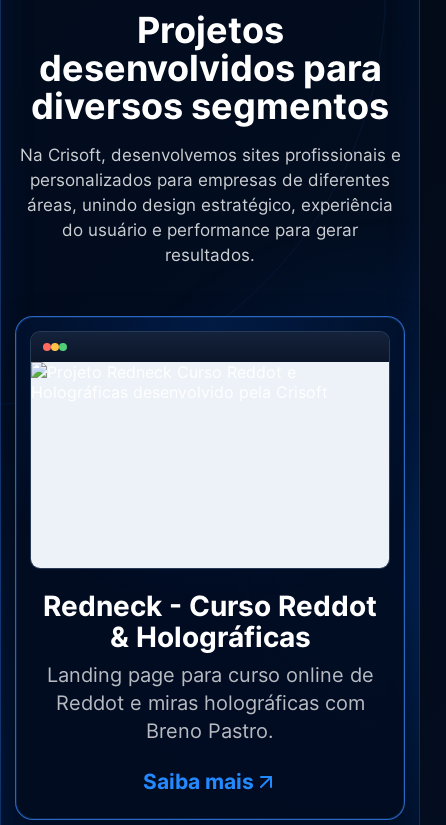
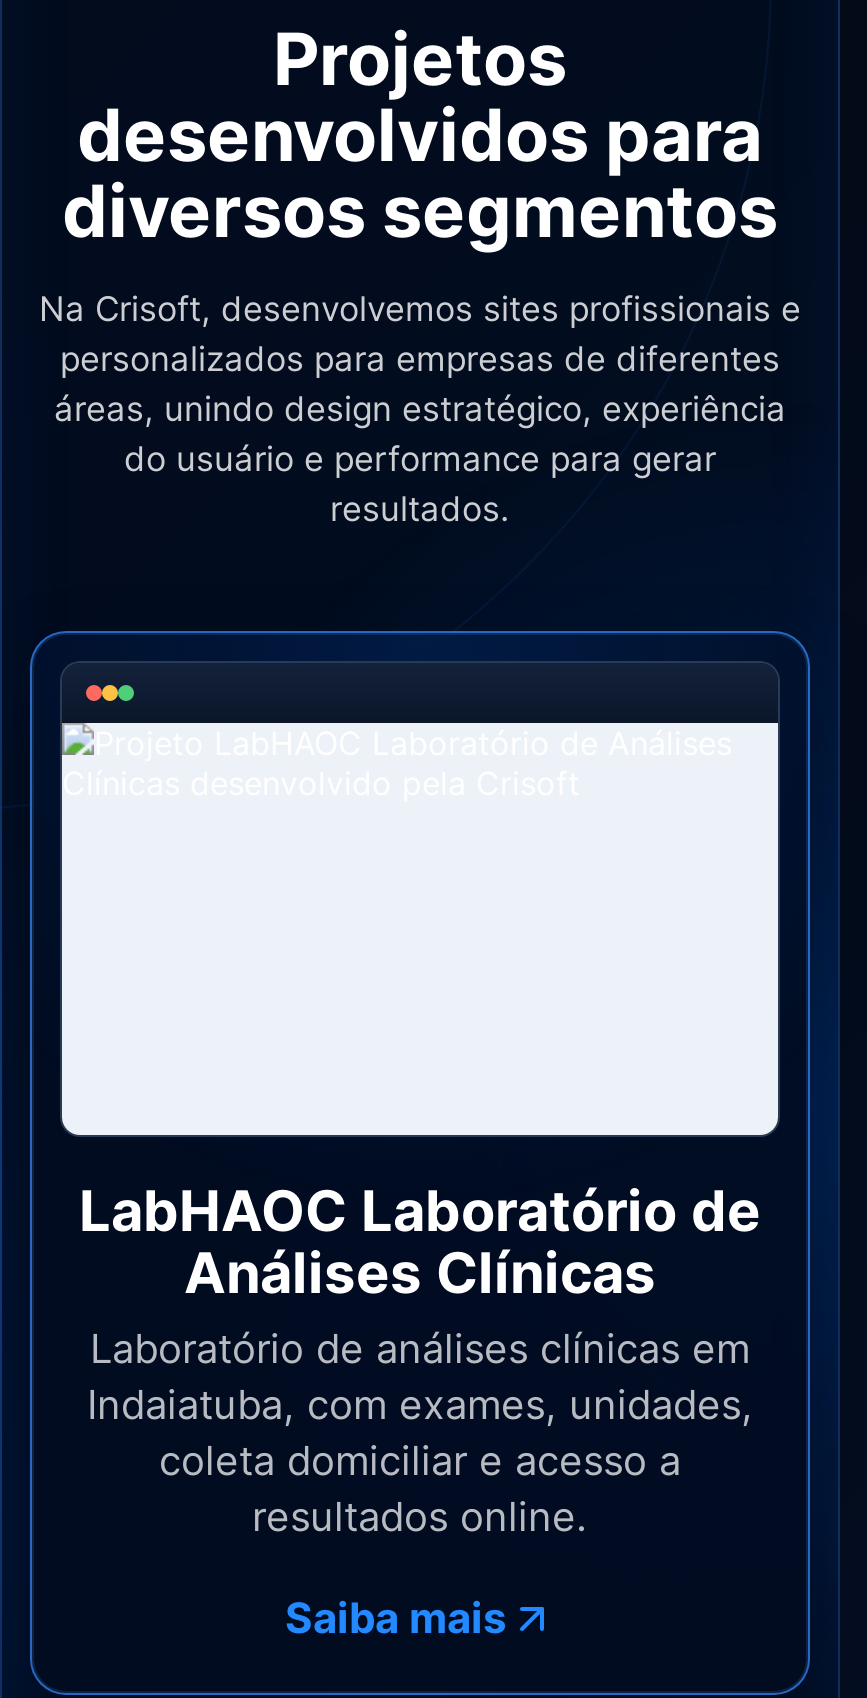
[43,589,377,743] Redneck - Curso Reddot | & Holográficas | Landing page para curso online de | Reddot e miras holográficas com | Breno Pastro. -> [79,1177,761,1541] LabHAOC Laboratório de | Análises Clínicas | Laboratório de análises clínicas em | Indaiatuba, com exames, unidades, | coleta domiciliar e acesso a | resultados online.

